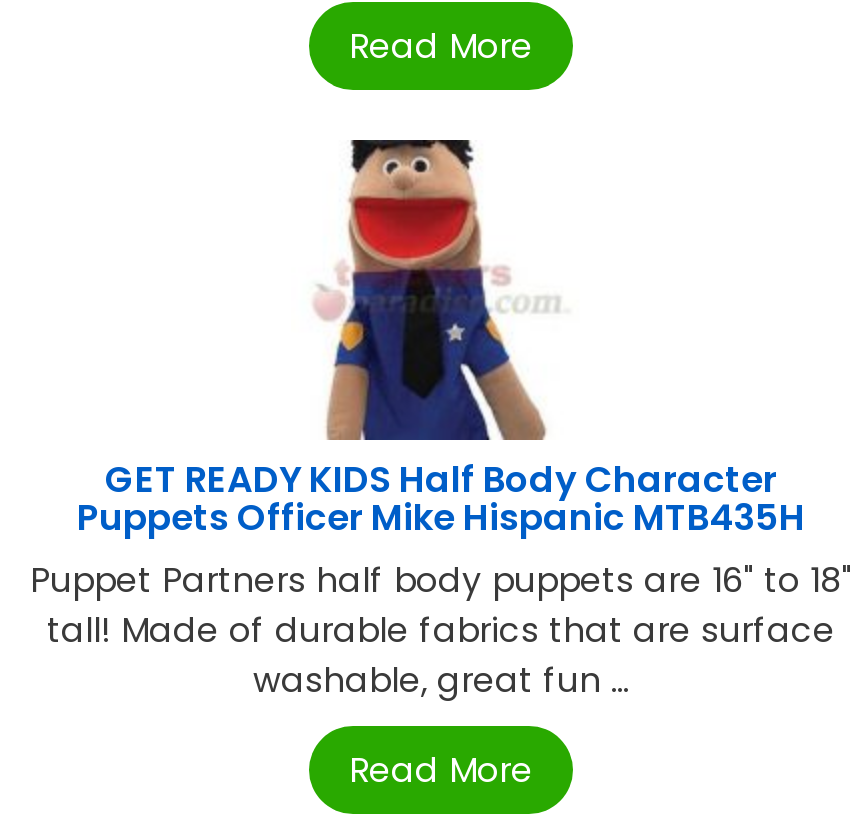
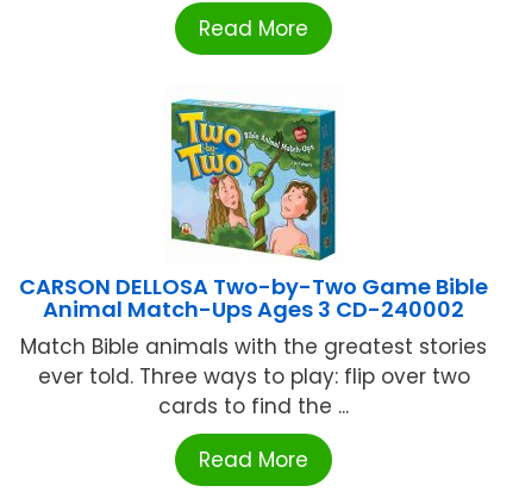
[30,138,852,704] [image] | GET READY KIDS Half Body Character | Puppets Officer Mike Hispanic MTB435H | Puppet Partners half body puppets are 16" to 18" | tall! Made of durable fabrics that are surface | washable, great fun ... -> [19,85,488,421] [image] | CARSON DELLOSA Two-by-Two Game Bible | Animal Match-Ups Ages 3 CD-240002 | Match Bible animals with the greatest stories | ever told. Three ways to play: flip over two | cards to find the ...

